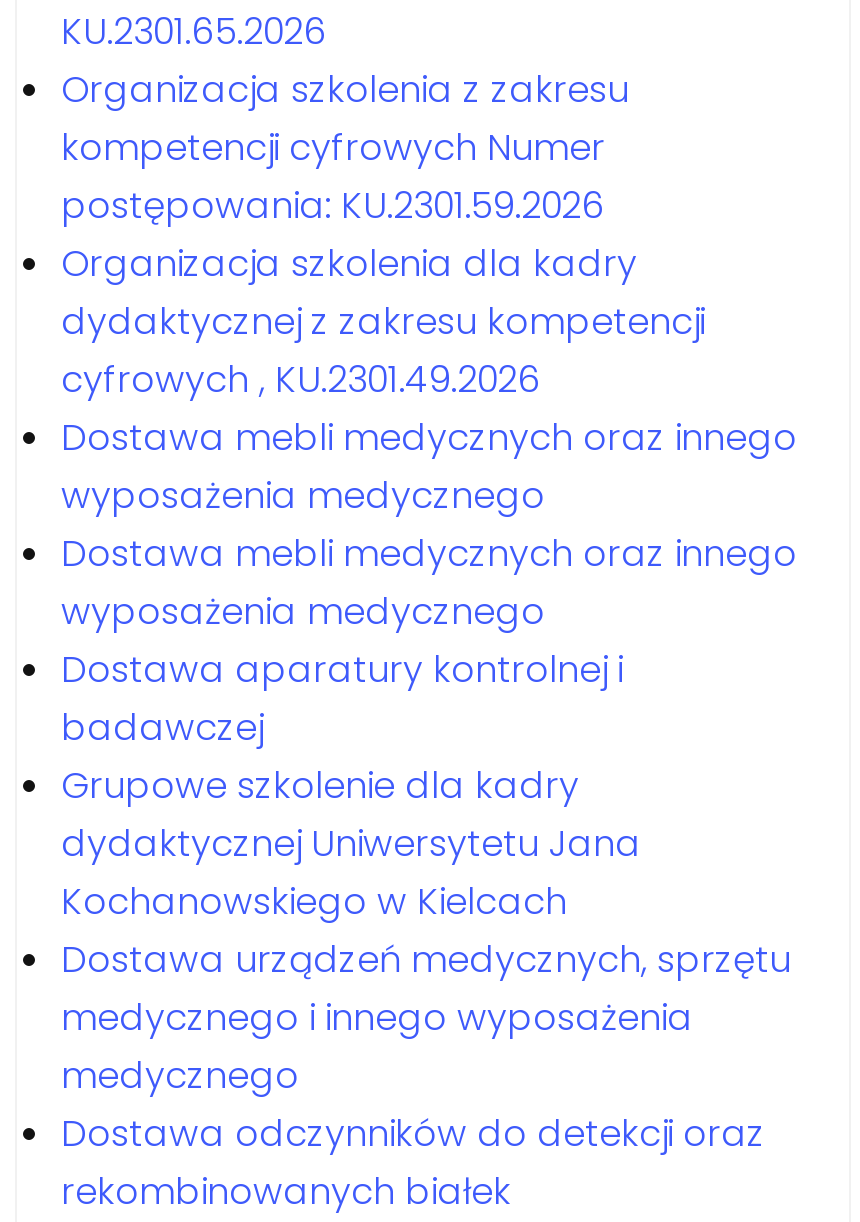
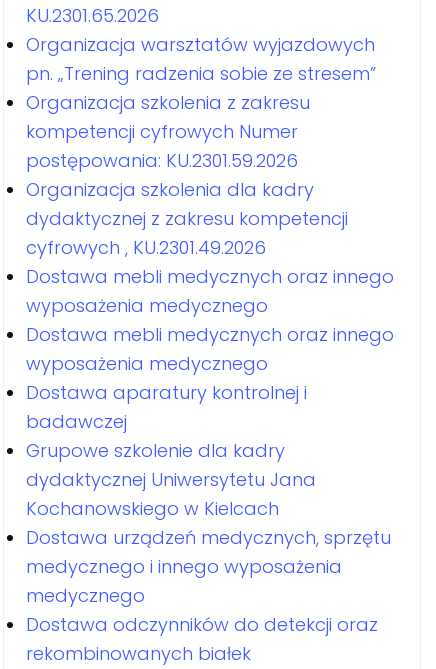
none -> [26,32,376,86] Organizacja warsztatów wyjazdowych | pn. „Trening radzenia sobie ze stresem”

